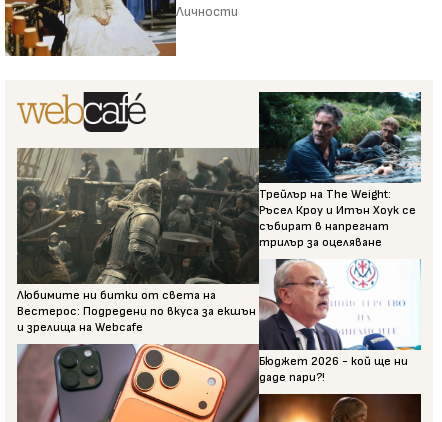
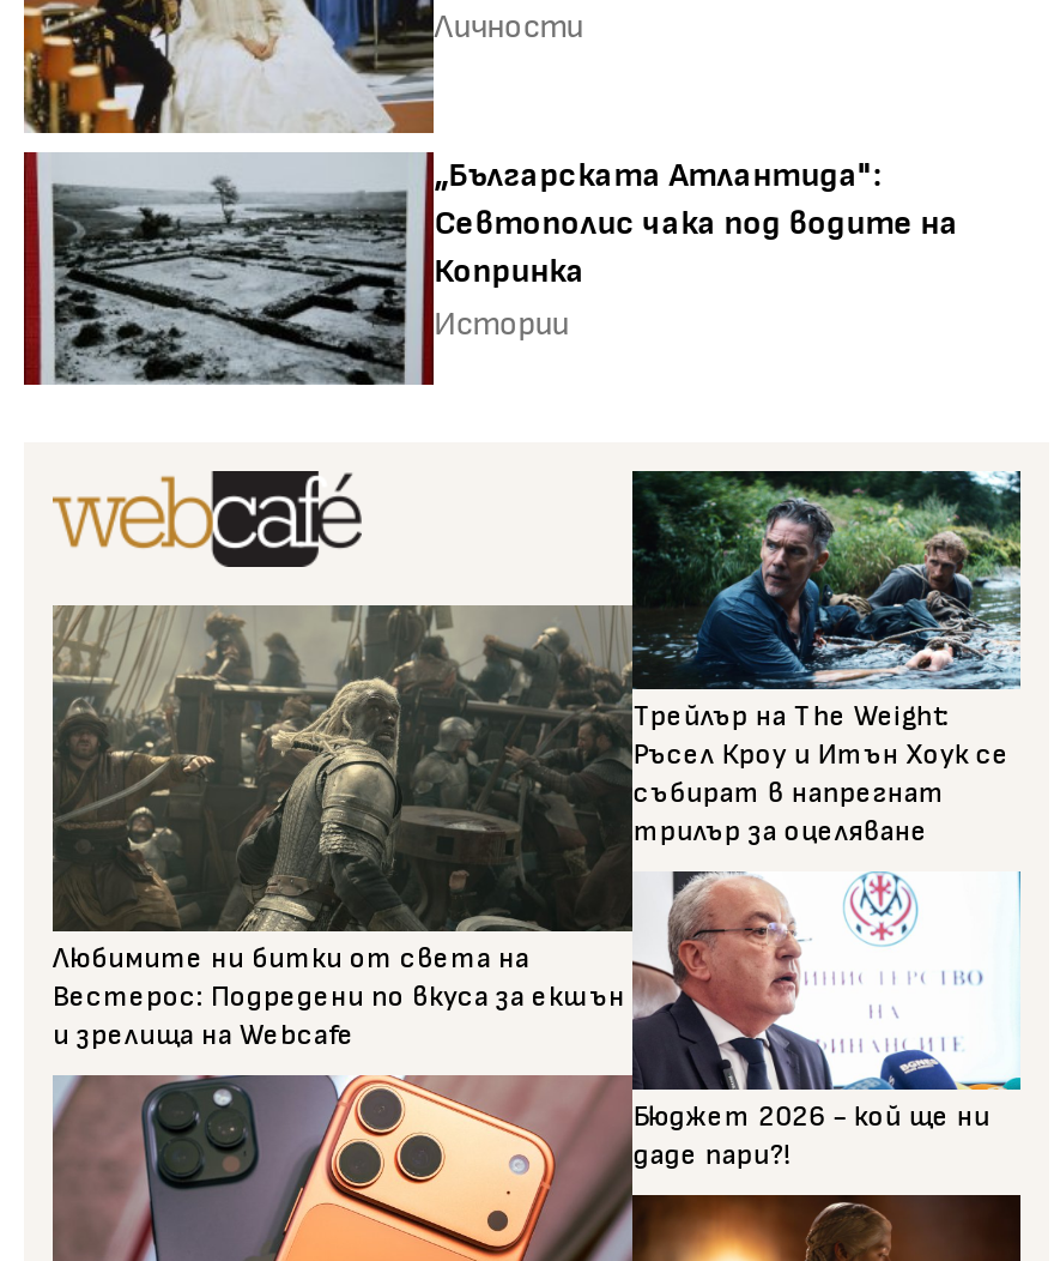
none -> [22,132,959,388] [image] | „Българската Атлантида": | Севтополис чака под водите на | Копринка | Истории

